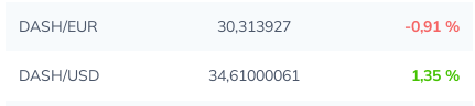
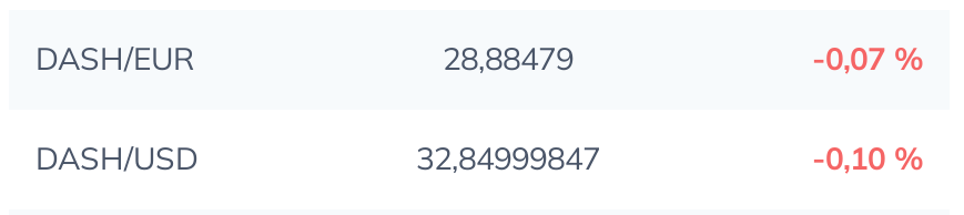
[217,16,290,36] 30,313927 -> [443,39,574,79] 28,88479
[404,16,460,36] -0,91 % -> [812,39,923,79] -0,07 %
[208,66,299,85] 34,61000061 -> [416,139,600,178] 32,84999847
[411,66,460,85] 1,35 % -> [812,139,923,178] -0,10 %

